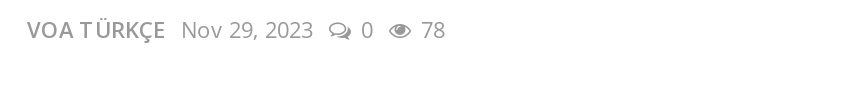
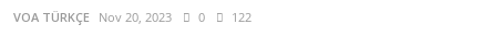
[27,14,313,44] VOA TÜRKÇE Nov 29, 2023 -> [13,9,172,25] VOA TÜRKÇE Nov 20, 2023
[421,14,445,44] 78 -> [232,9,251,25] 122

